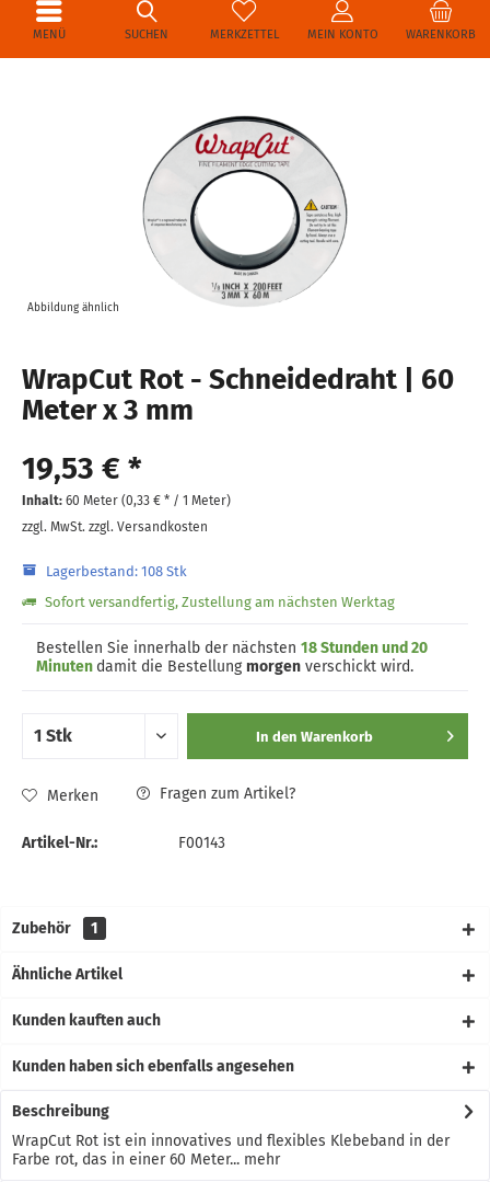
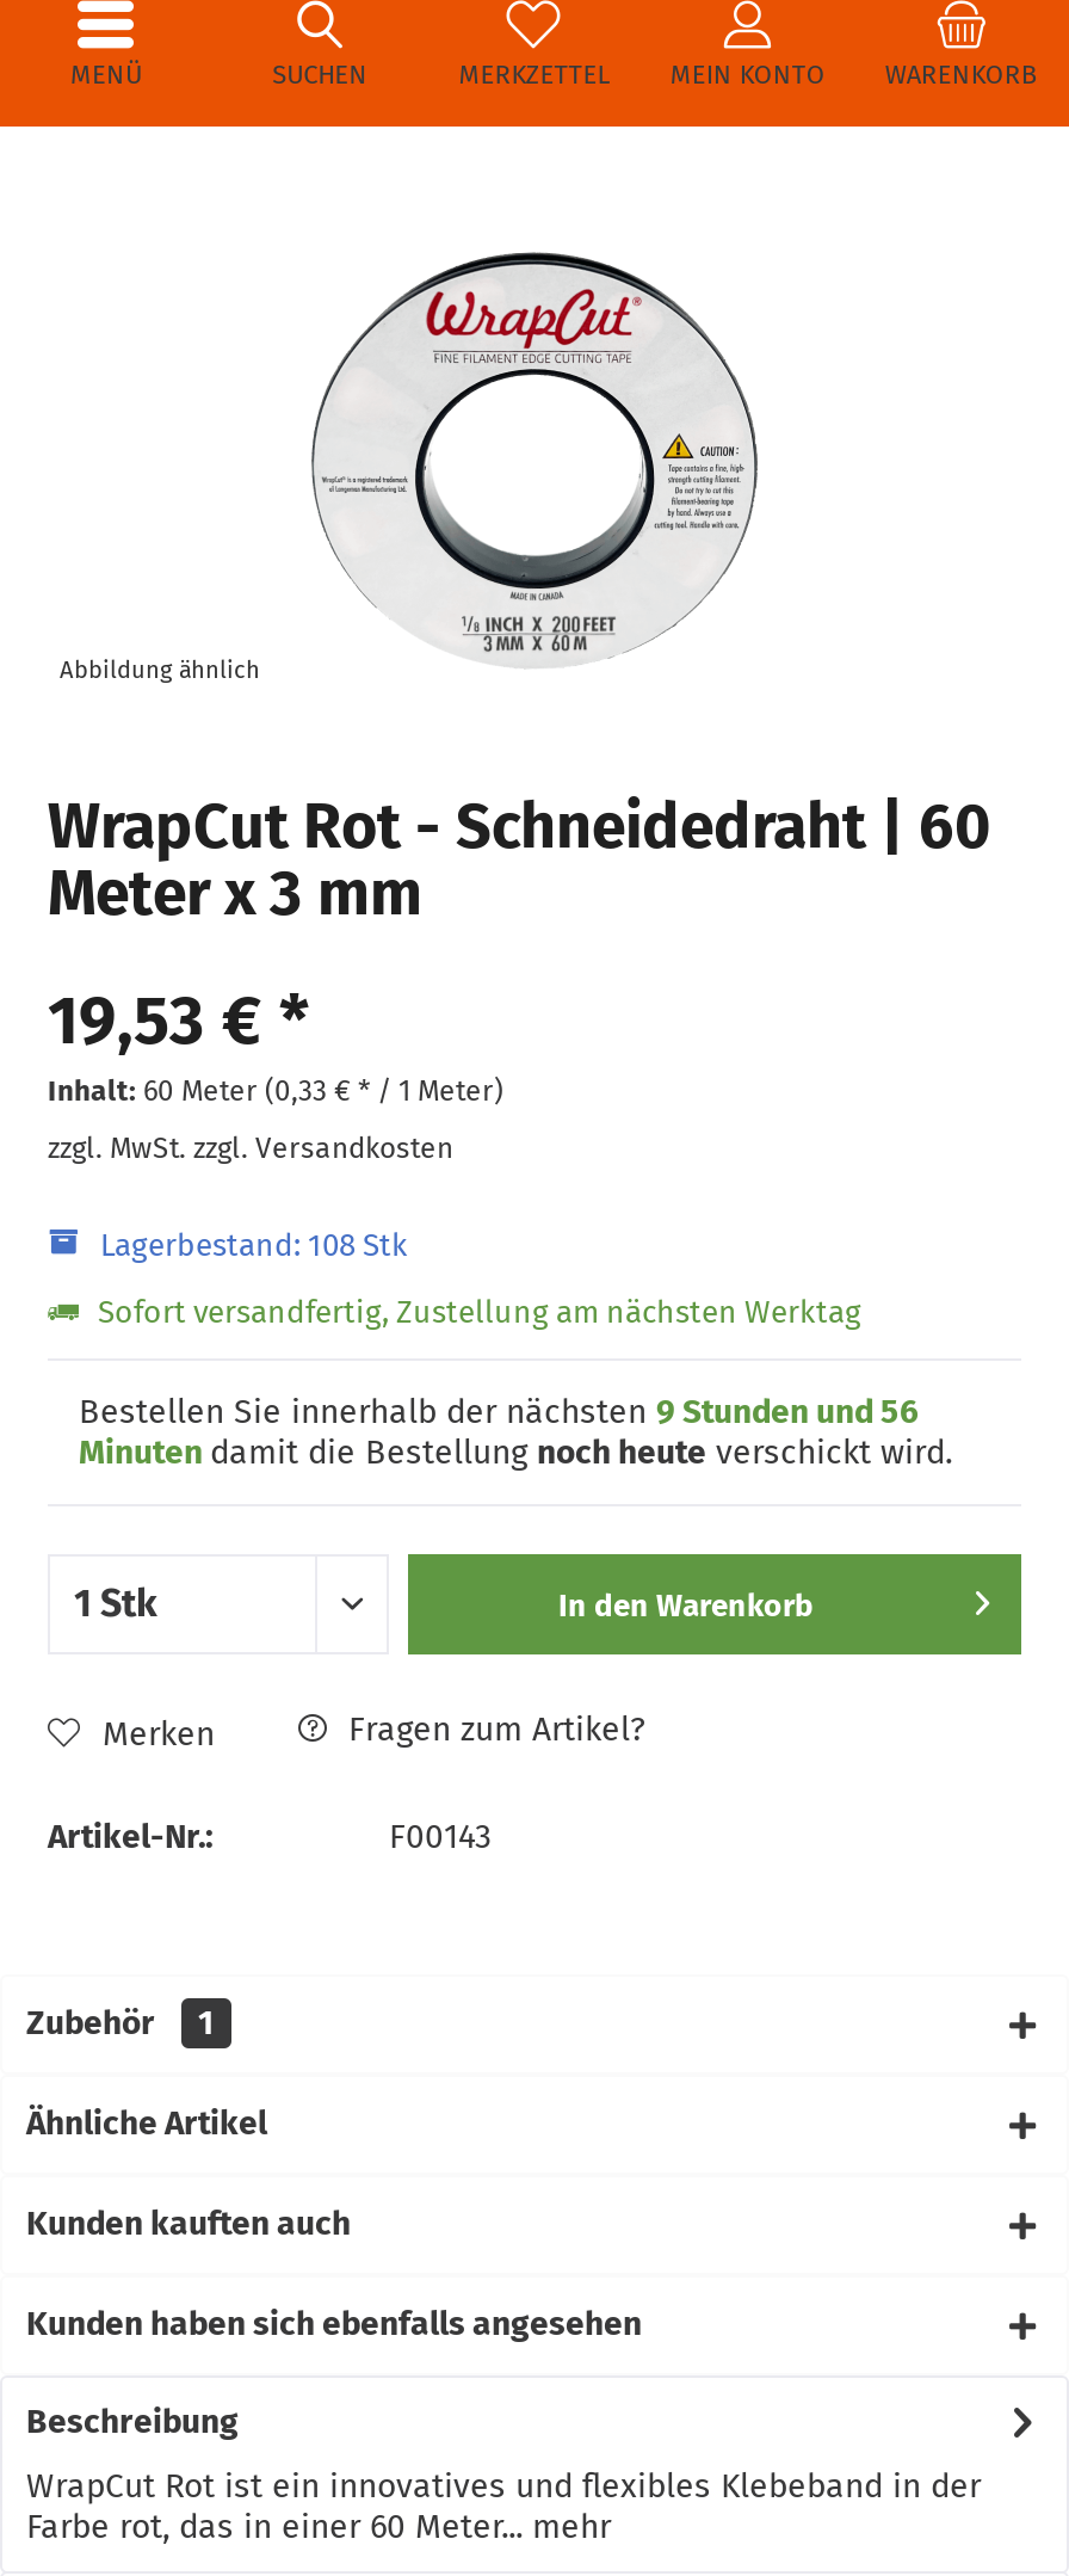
[36,639,428,676] Bestellen Sie innerhalb der nächsten 18 Stunden und 20 | Minuten damit die Bestellung morgen verschickt wird. -> [79,1392,952,1473] Bestellen Sie innerhalb der nächsten 9 Stunden und 56 | Minuten damit die Bestellung noch heute verschickt wird.

